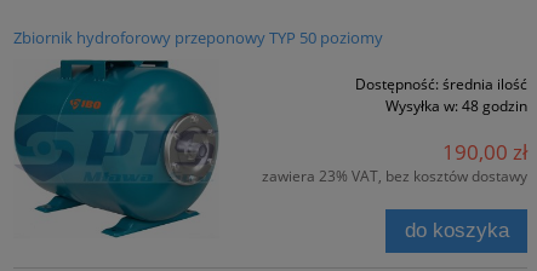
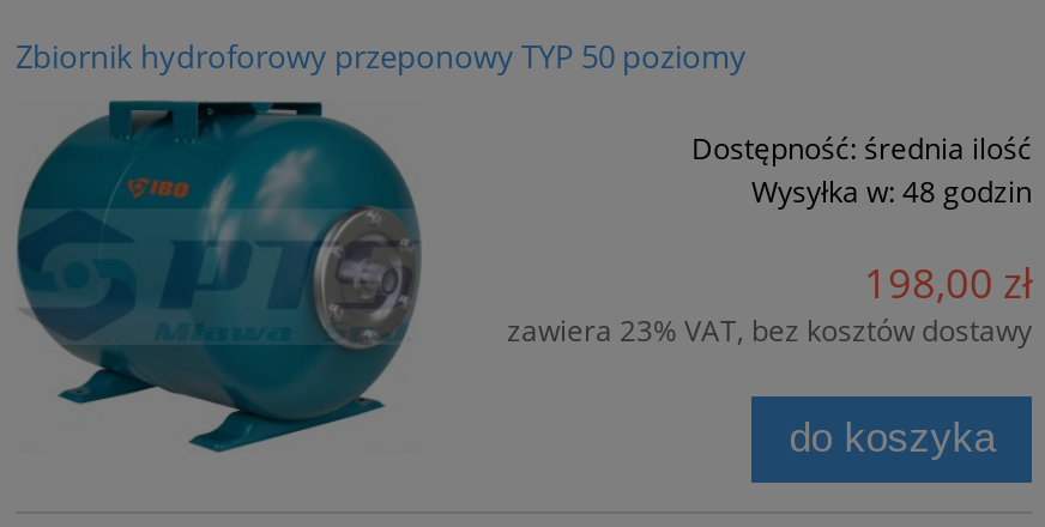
[442,138,527,166] 190,00 zł -> [864,255,1032,310] 198,00 zł

